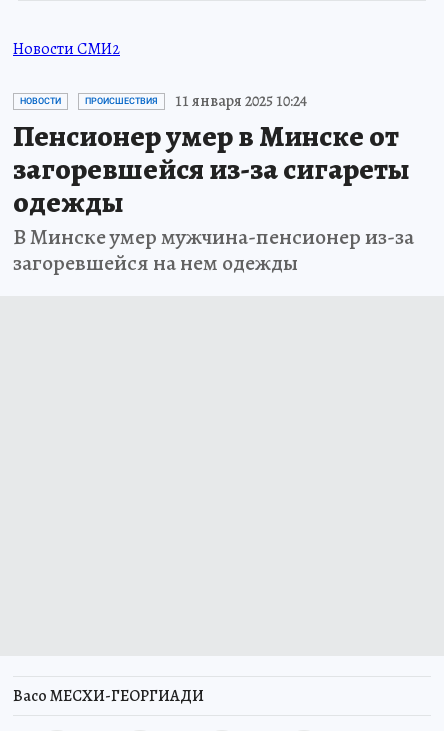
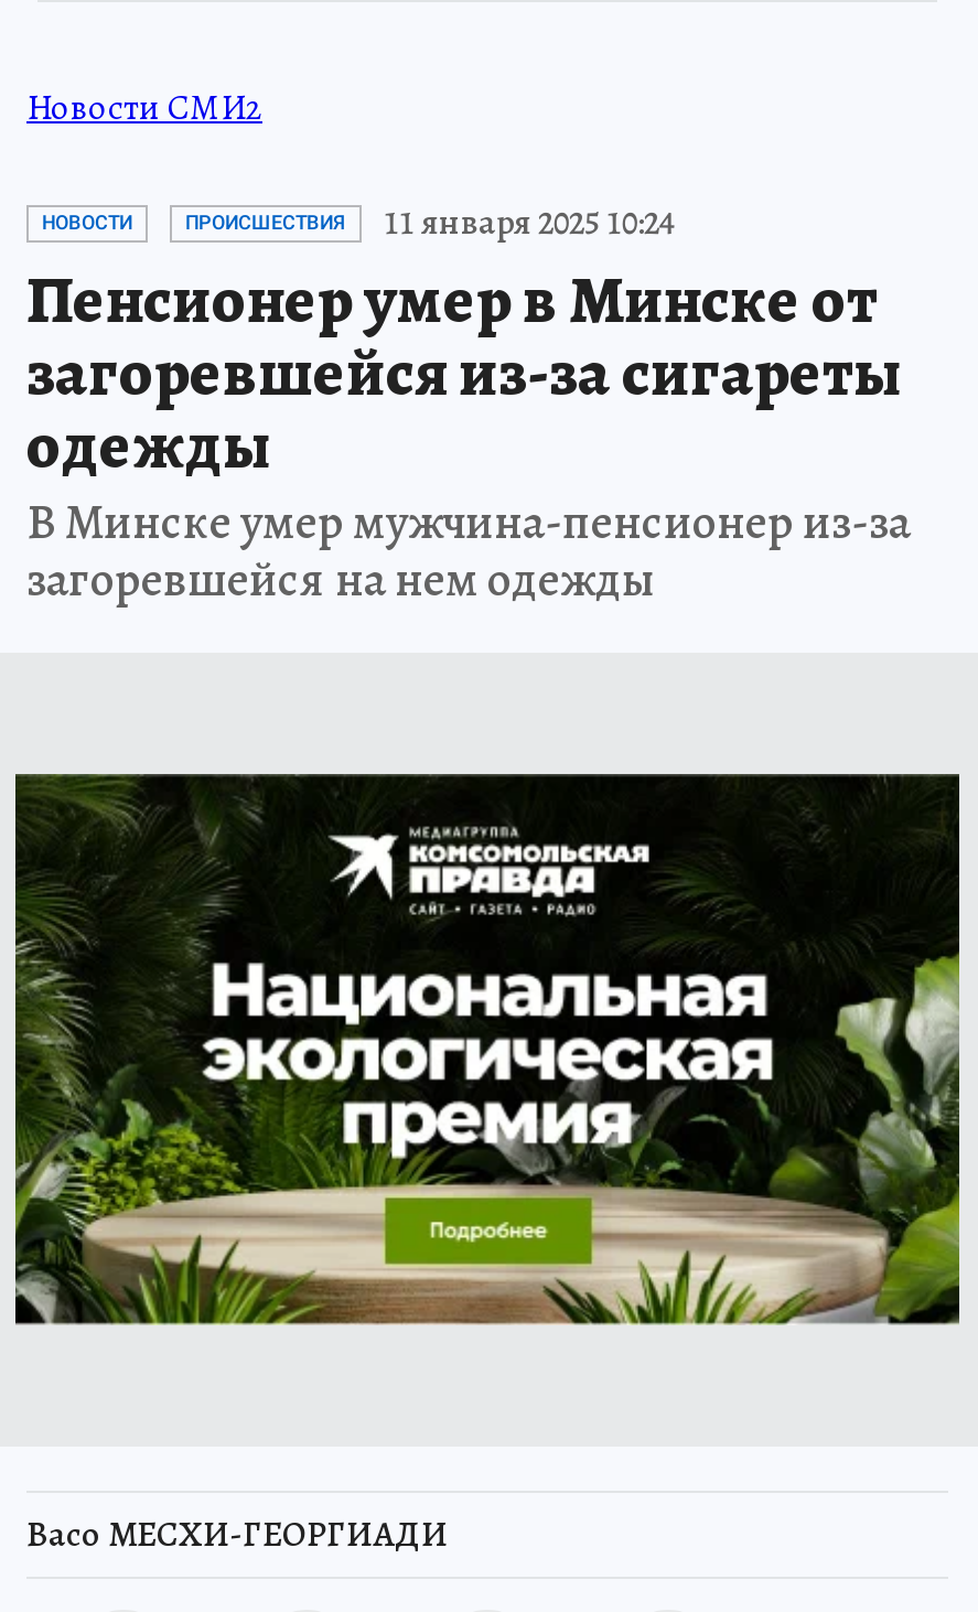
none -> [13,772,961,1328] [image]

